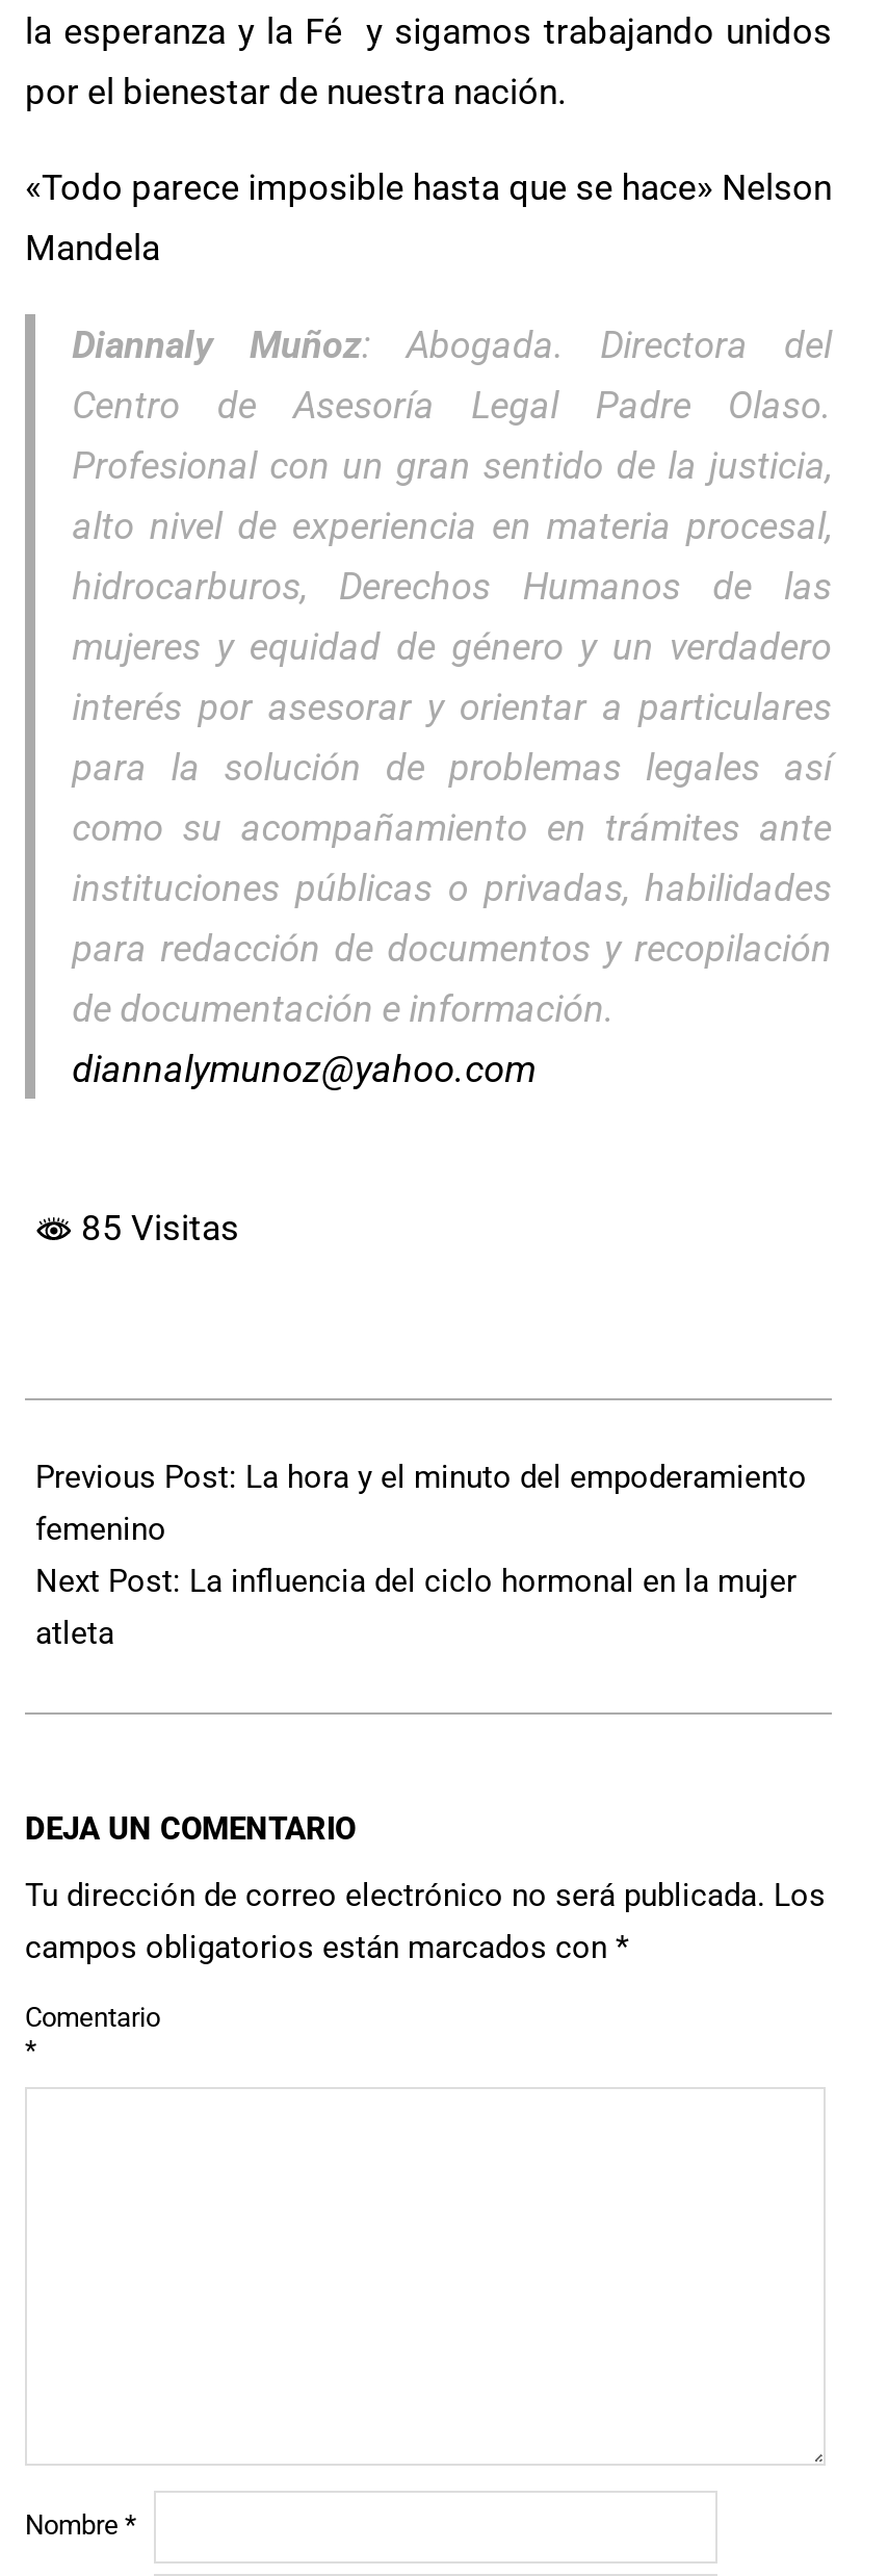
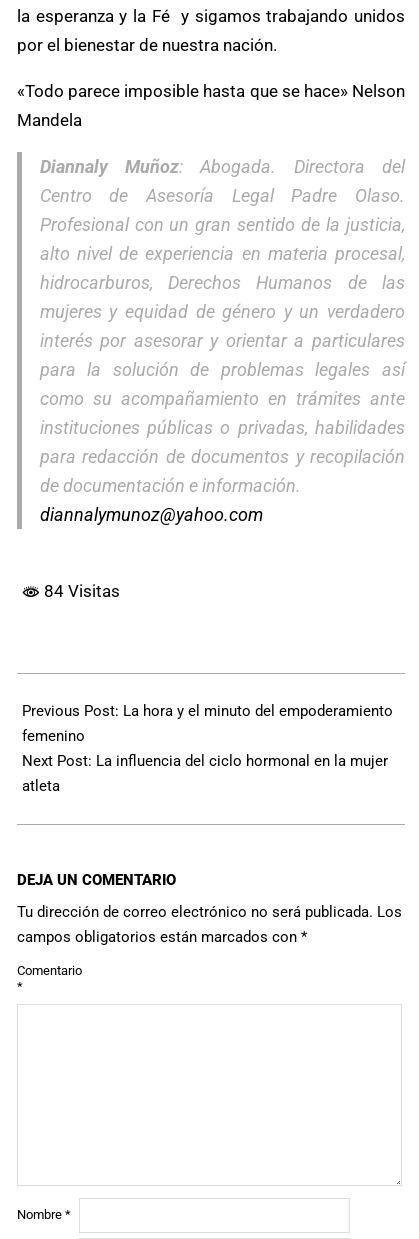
[73,1206,239,1248] 85 Visitas -> [40,581,120,601] 84 Visitas

